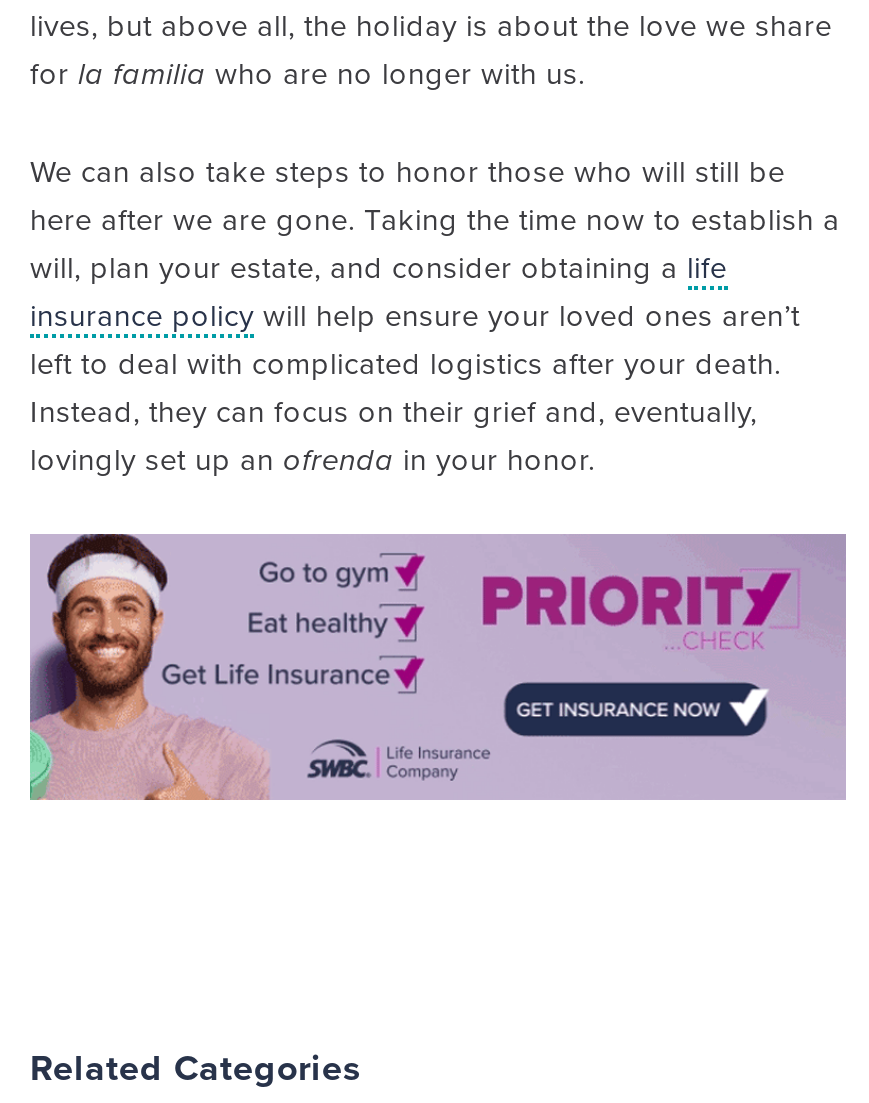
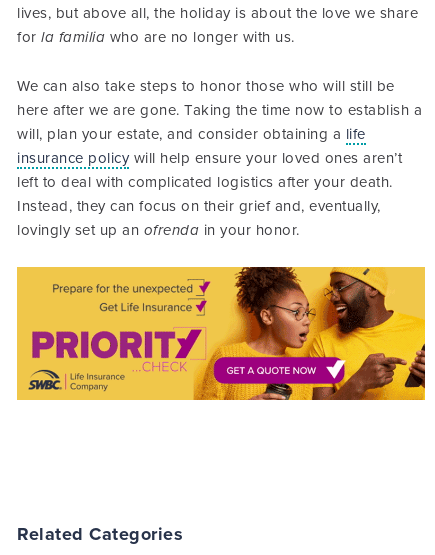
[28,532,848,802] [image] -> [16,266,426,401] [image]

